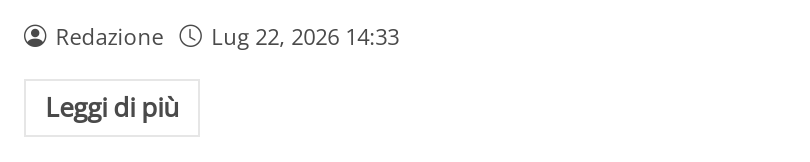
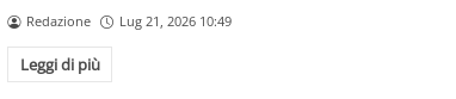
[56,21,399,51] Redazione Lug 22, 2026 14:33 -> [26,12,231,30] Redazione Lug 21, 2026 10:49

